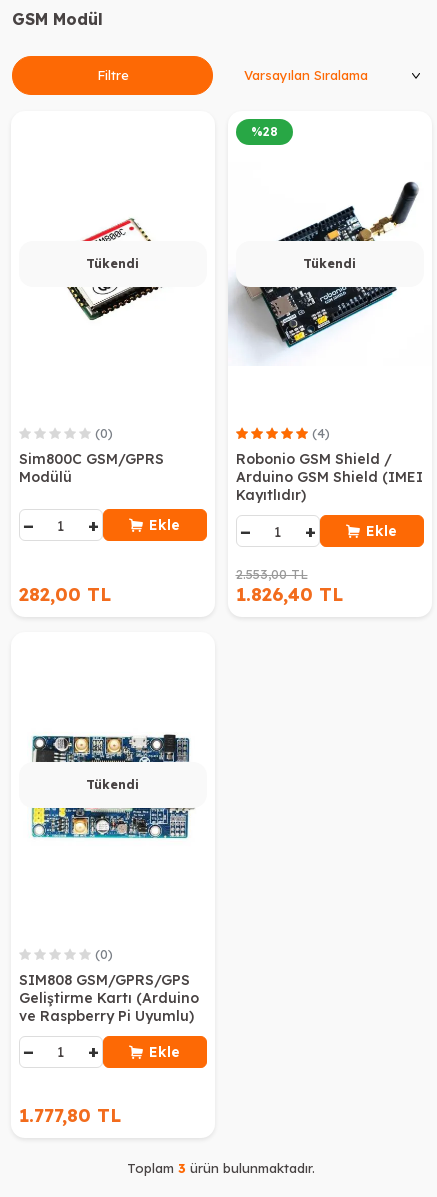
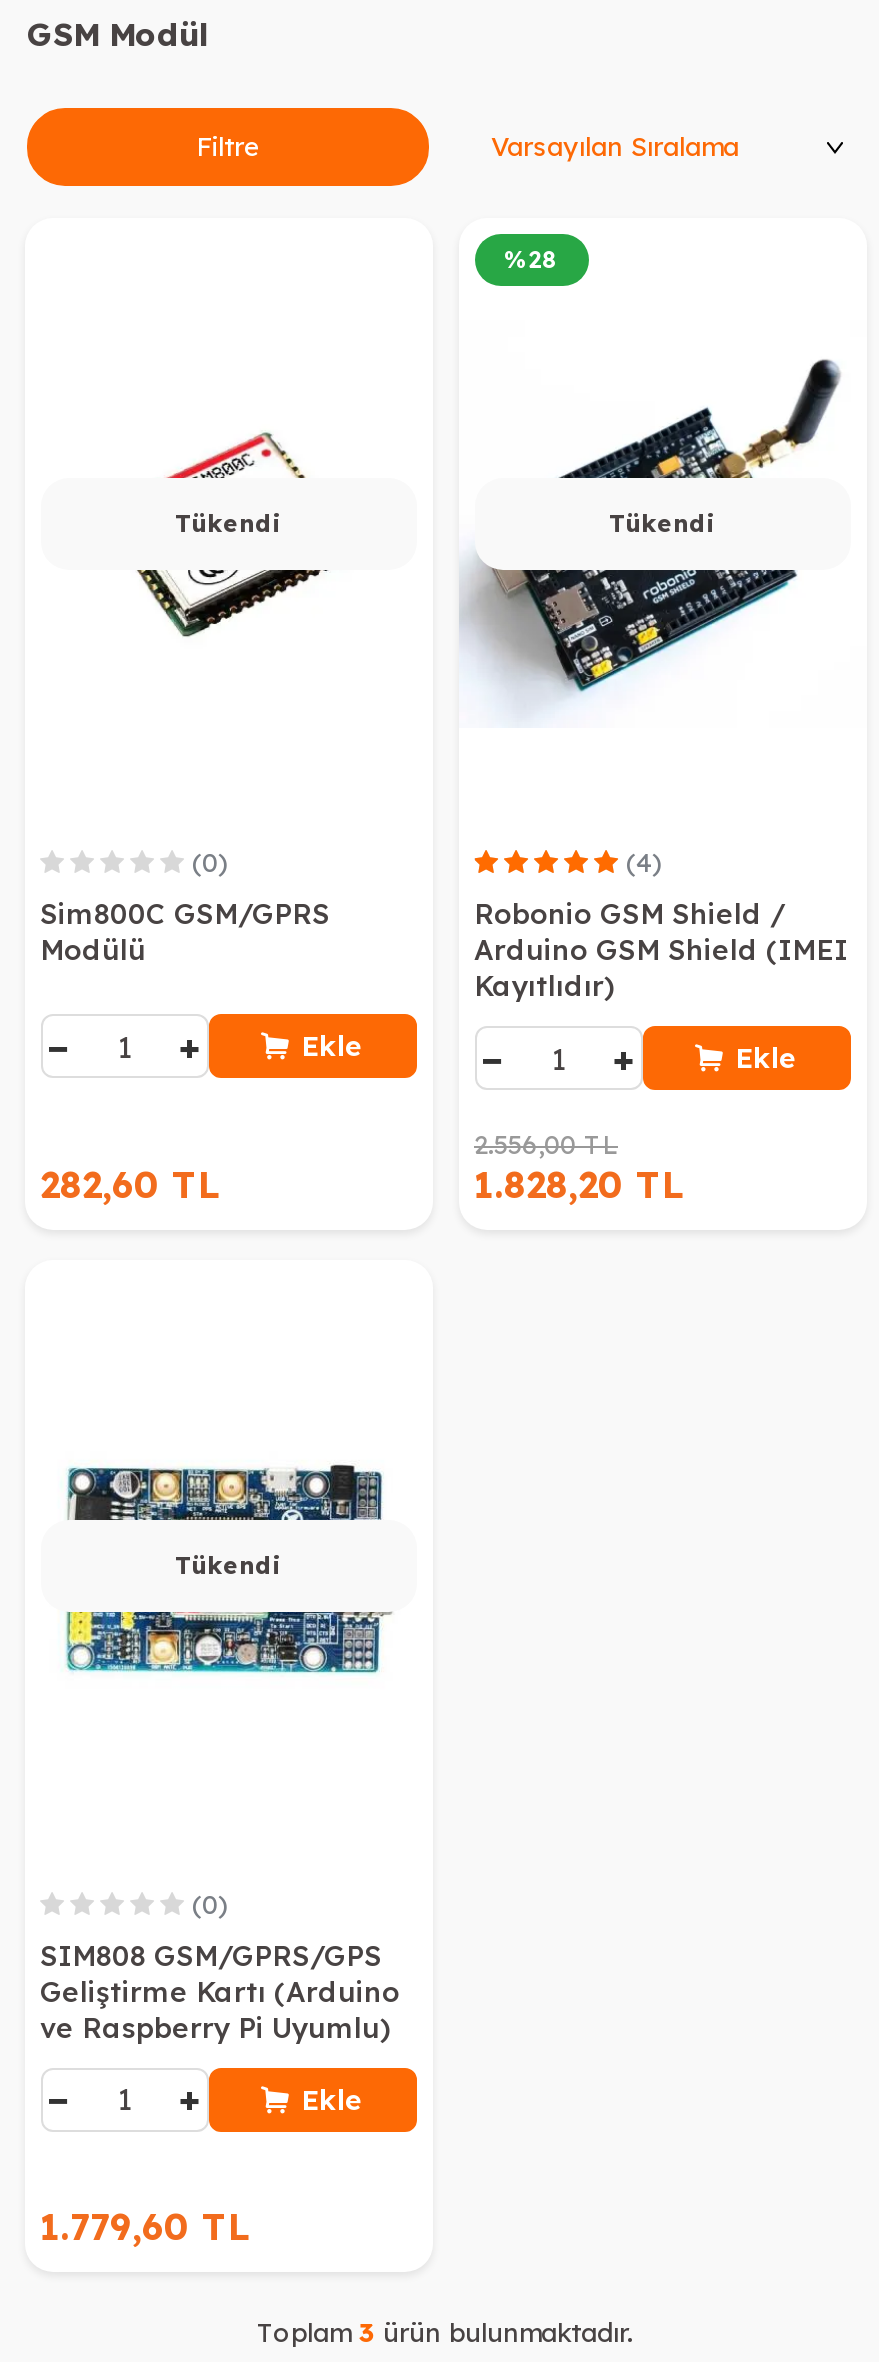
[235,566,307,582] 2.553,00 TL -> [474,1128,618,1160] 2.556,00 TL
[18,583,110,606] 282,00 TL -> [40,1162,220,1208] 282,60 TL
[235,583,342,606] 1.826,40 TL -> [474,1162,684,1208] 1.828,20 TL
[18,1104,120,1127] 1.777,80 TL -> [40,2203,250,2249] 1.779,60 TL

